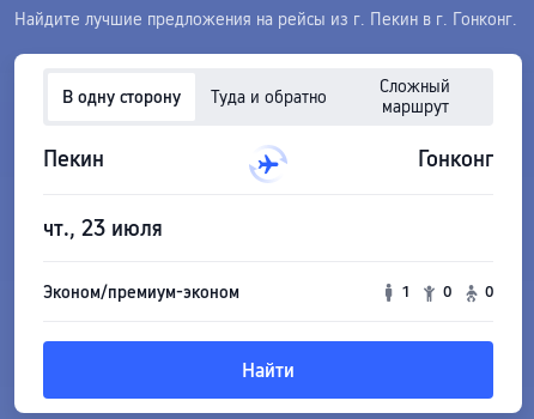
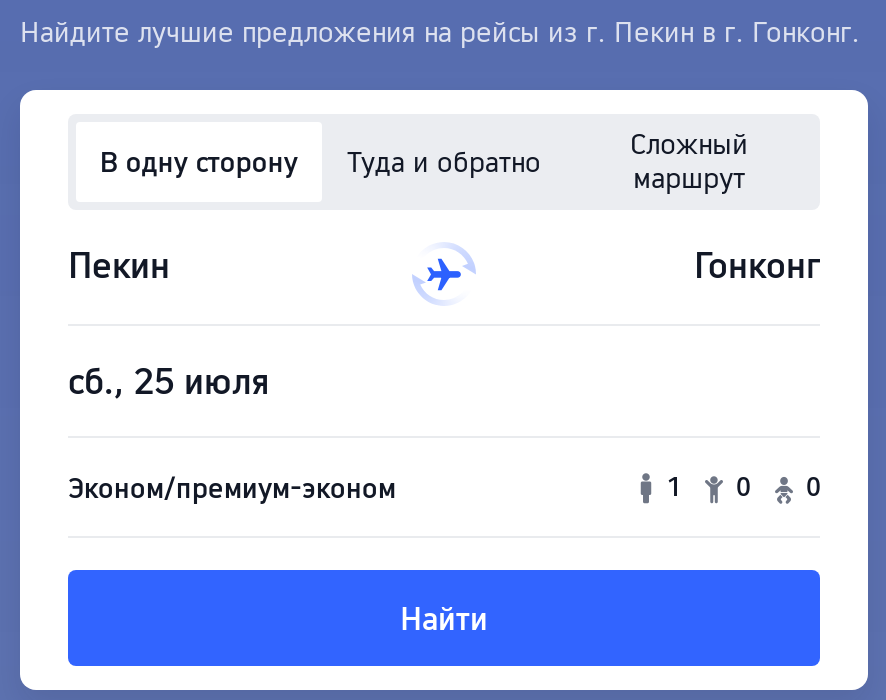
[43,216,163,241] чт., 23 июля -> [68,361,270,403] сб., 25 июля

